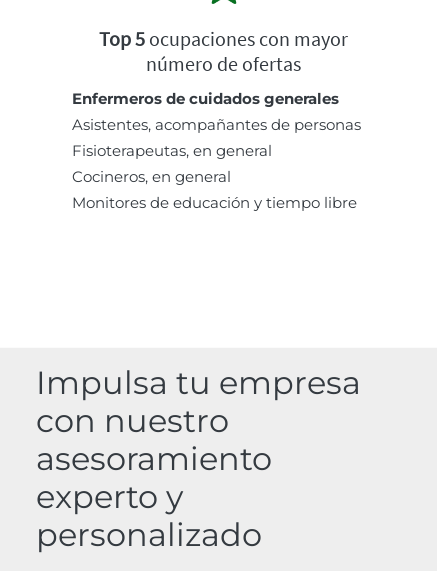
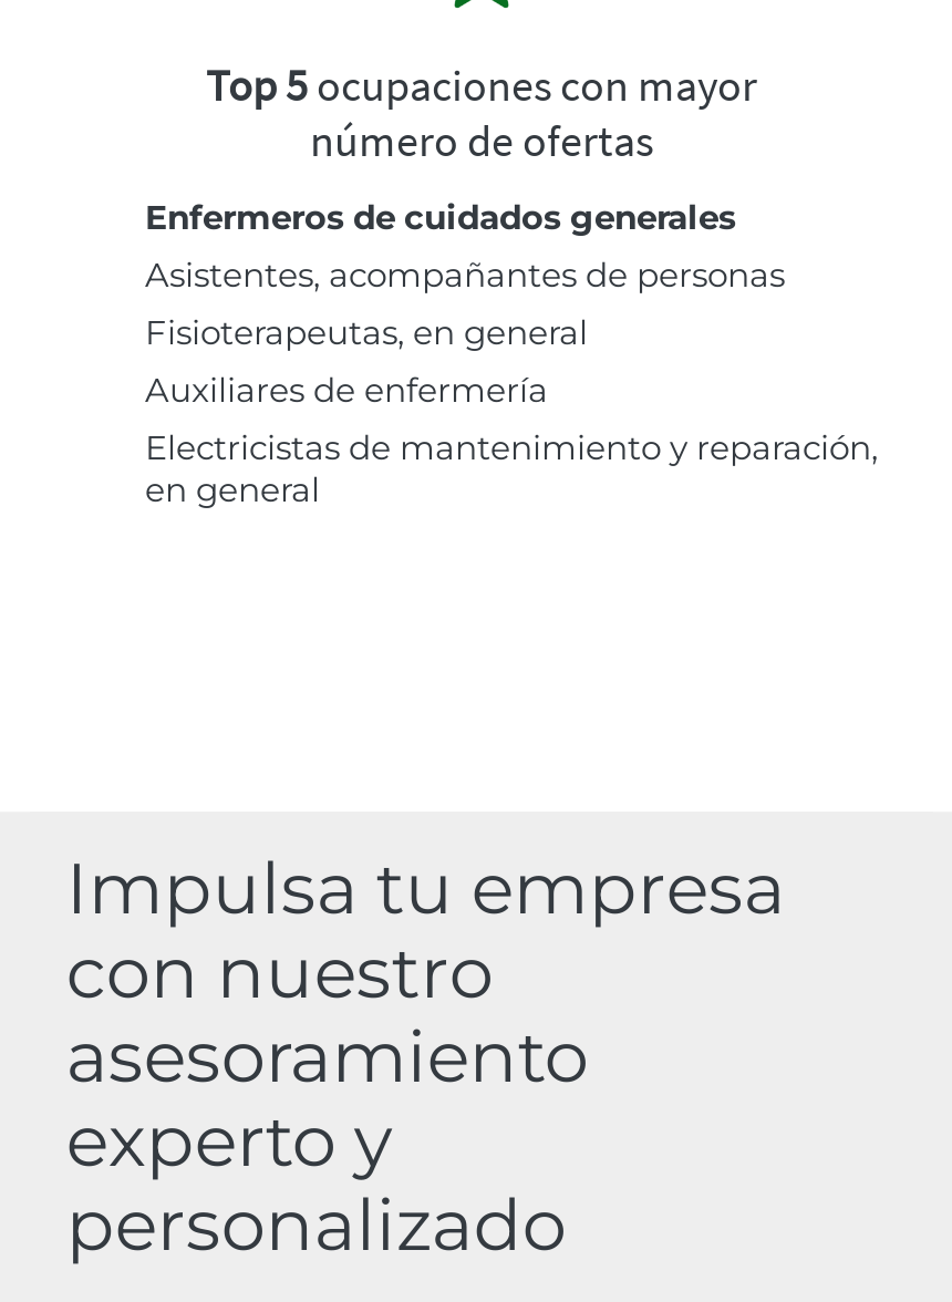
[72,167,357,212] Cocineros, en general | Monitores de educación y tiempo libre -> [145,369,878,511] Auxiliares de enfermería | Electricistas de mantenimiento y reparación, | en general

